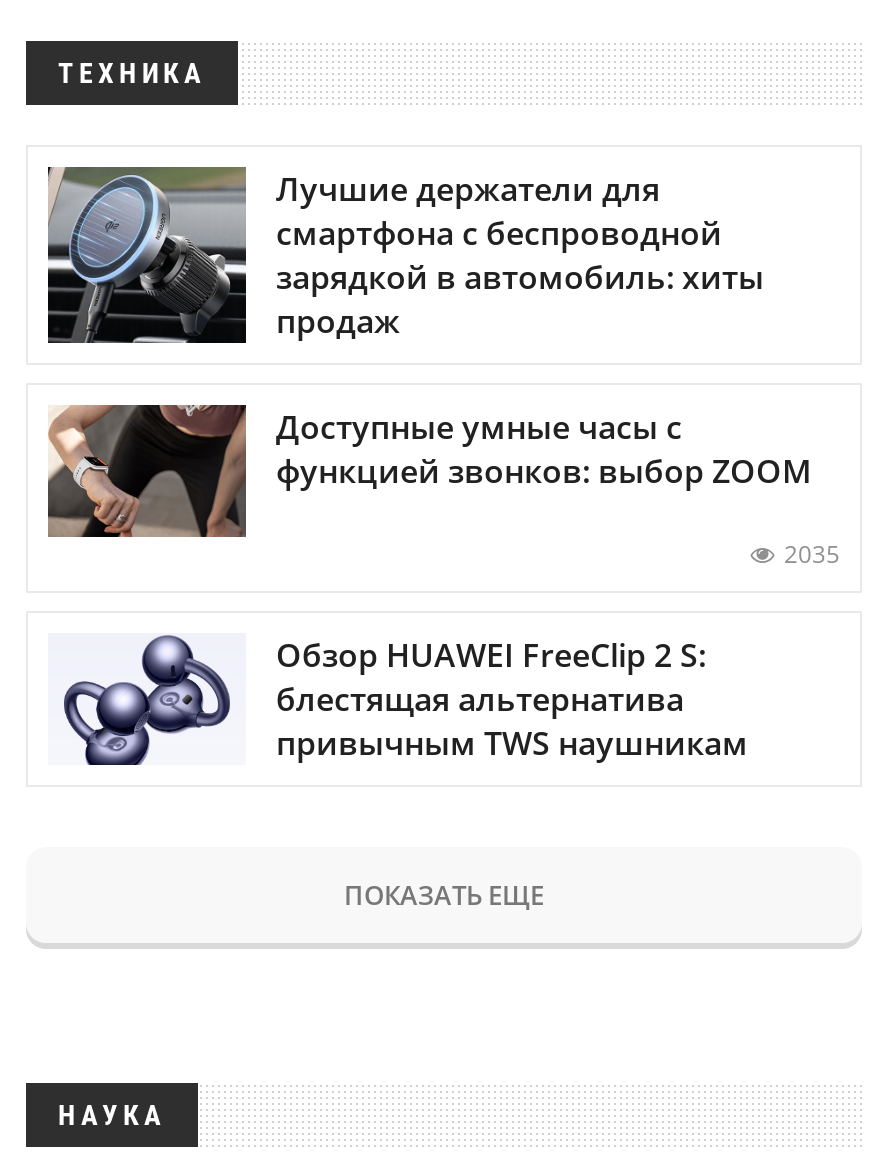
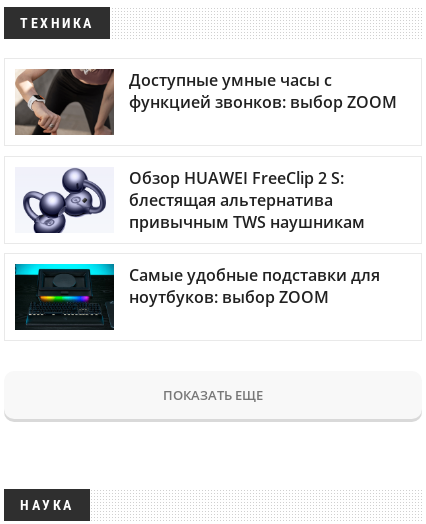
[46,165,764,345] [image] | Лучшие держатели для | смартфона с беспроводной | зарядкой в автомобиль: хиты | продаж -> none
moved [46,401,812,539] -> [14,68,397,137]: [image] | Доступные умные часы с | функцией звонков: выбор ZOOM
[784,536,840,570] 2035 -> none
moved [60,633,748,767] -> [21,167,365,234]: [image] | Обзор HUAWEI FreeClip 2 S: | блестящая альтернатива | привычным TWS наушникам
none -> [14,263,380,331] [image] | Самые удобные подставки для | ноутбуков: выбор ZOOM

